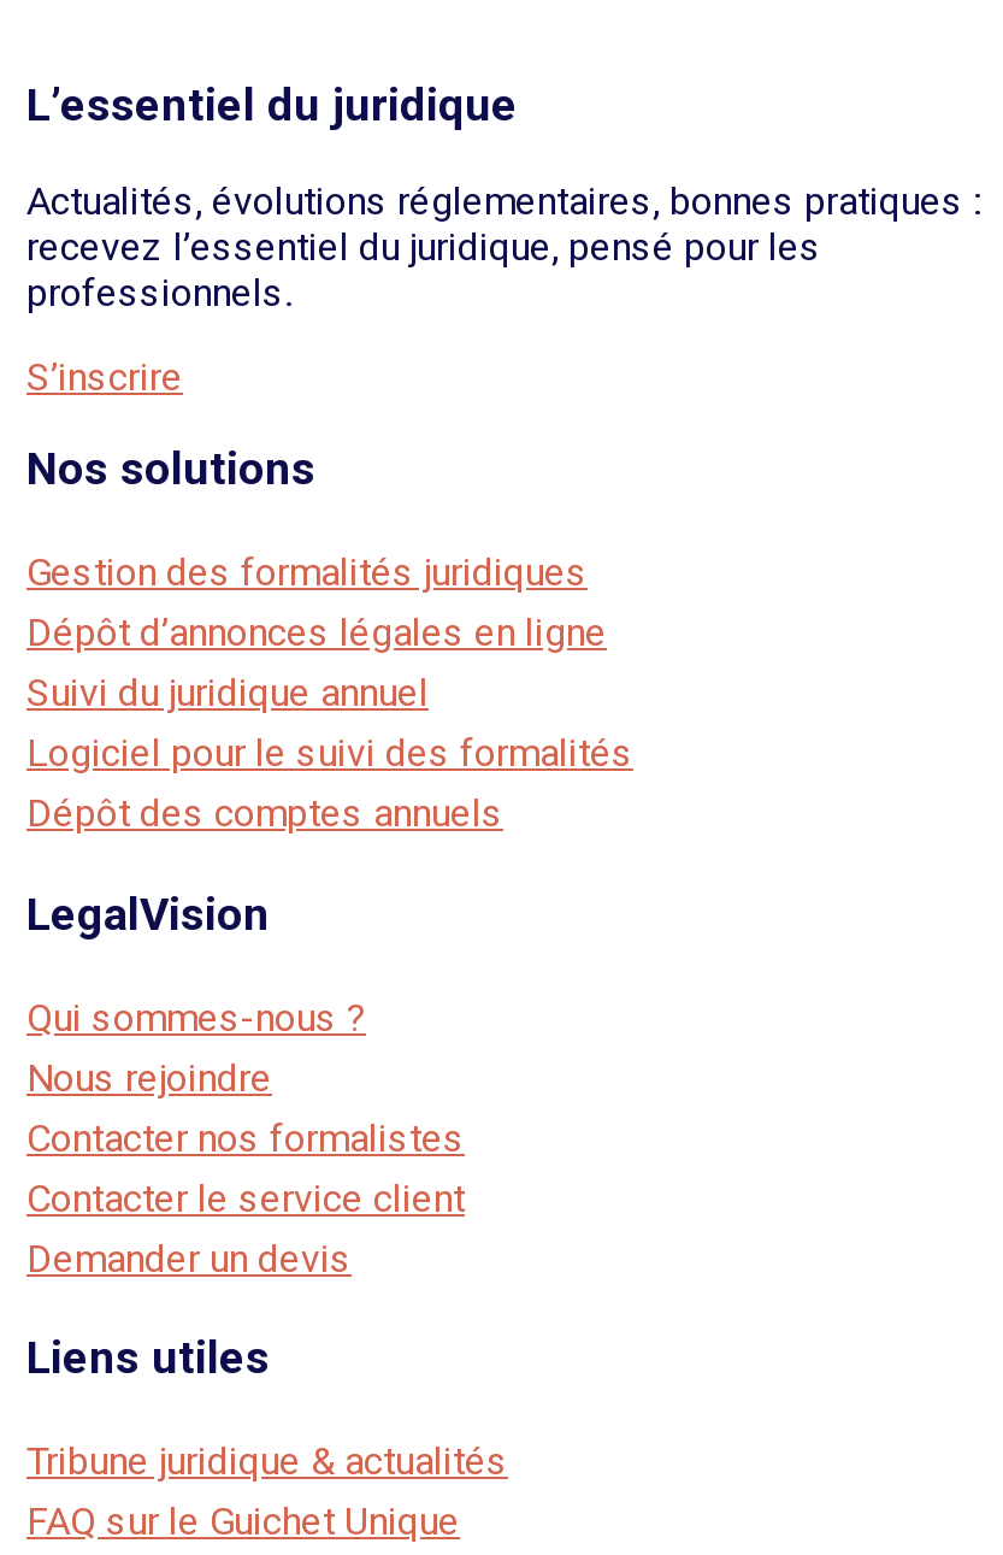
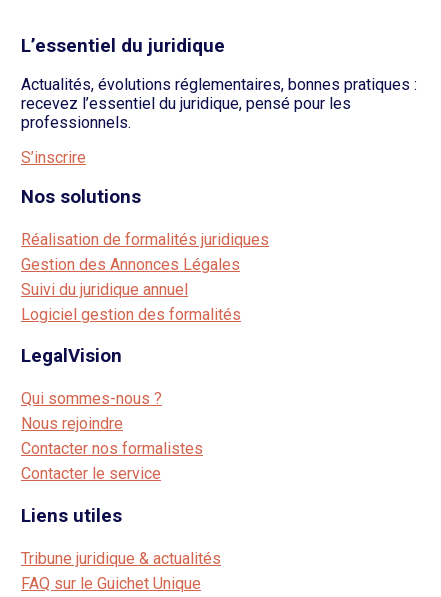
[26,550,607,656] Gestion des formalités juridiques | Dépôt d’annonces légales en ligne -> [21,230,269,274] Réalisation de formalités juridiques | Gestion des Annonces Légales
[26,730,633,836] Logiciel pour le suivi des formalités | Dépôt des comptes annuels -> [21,305,241,324] Logiciel gestion des formalités
[26,1175,465,1281] Contacter le service client | Demander un devis -> [21,464,161,483] Contacter le service

